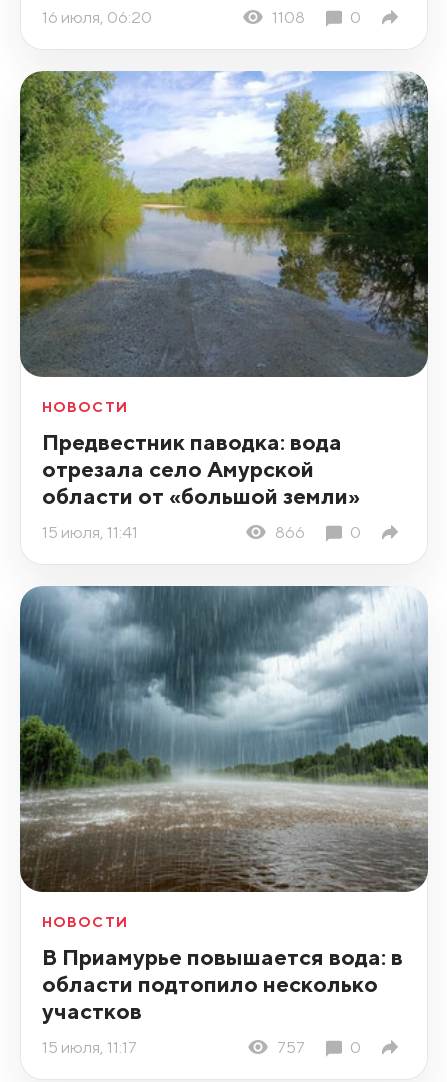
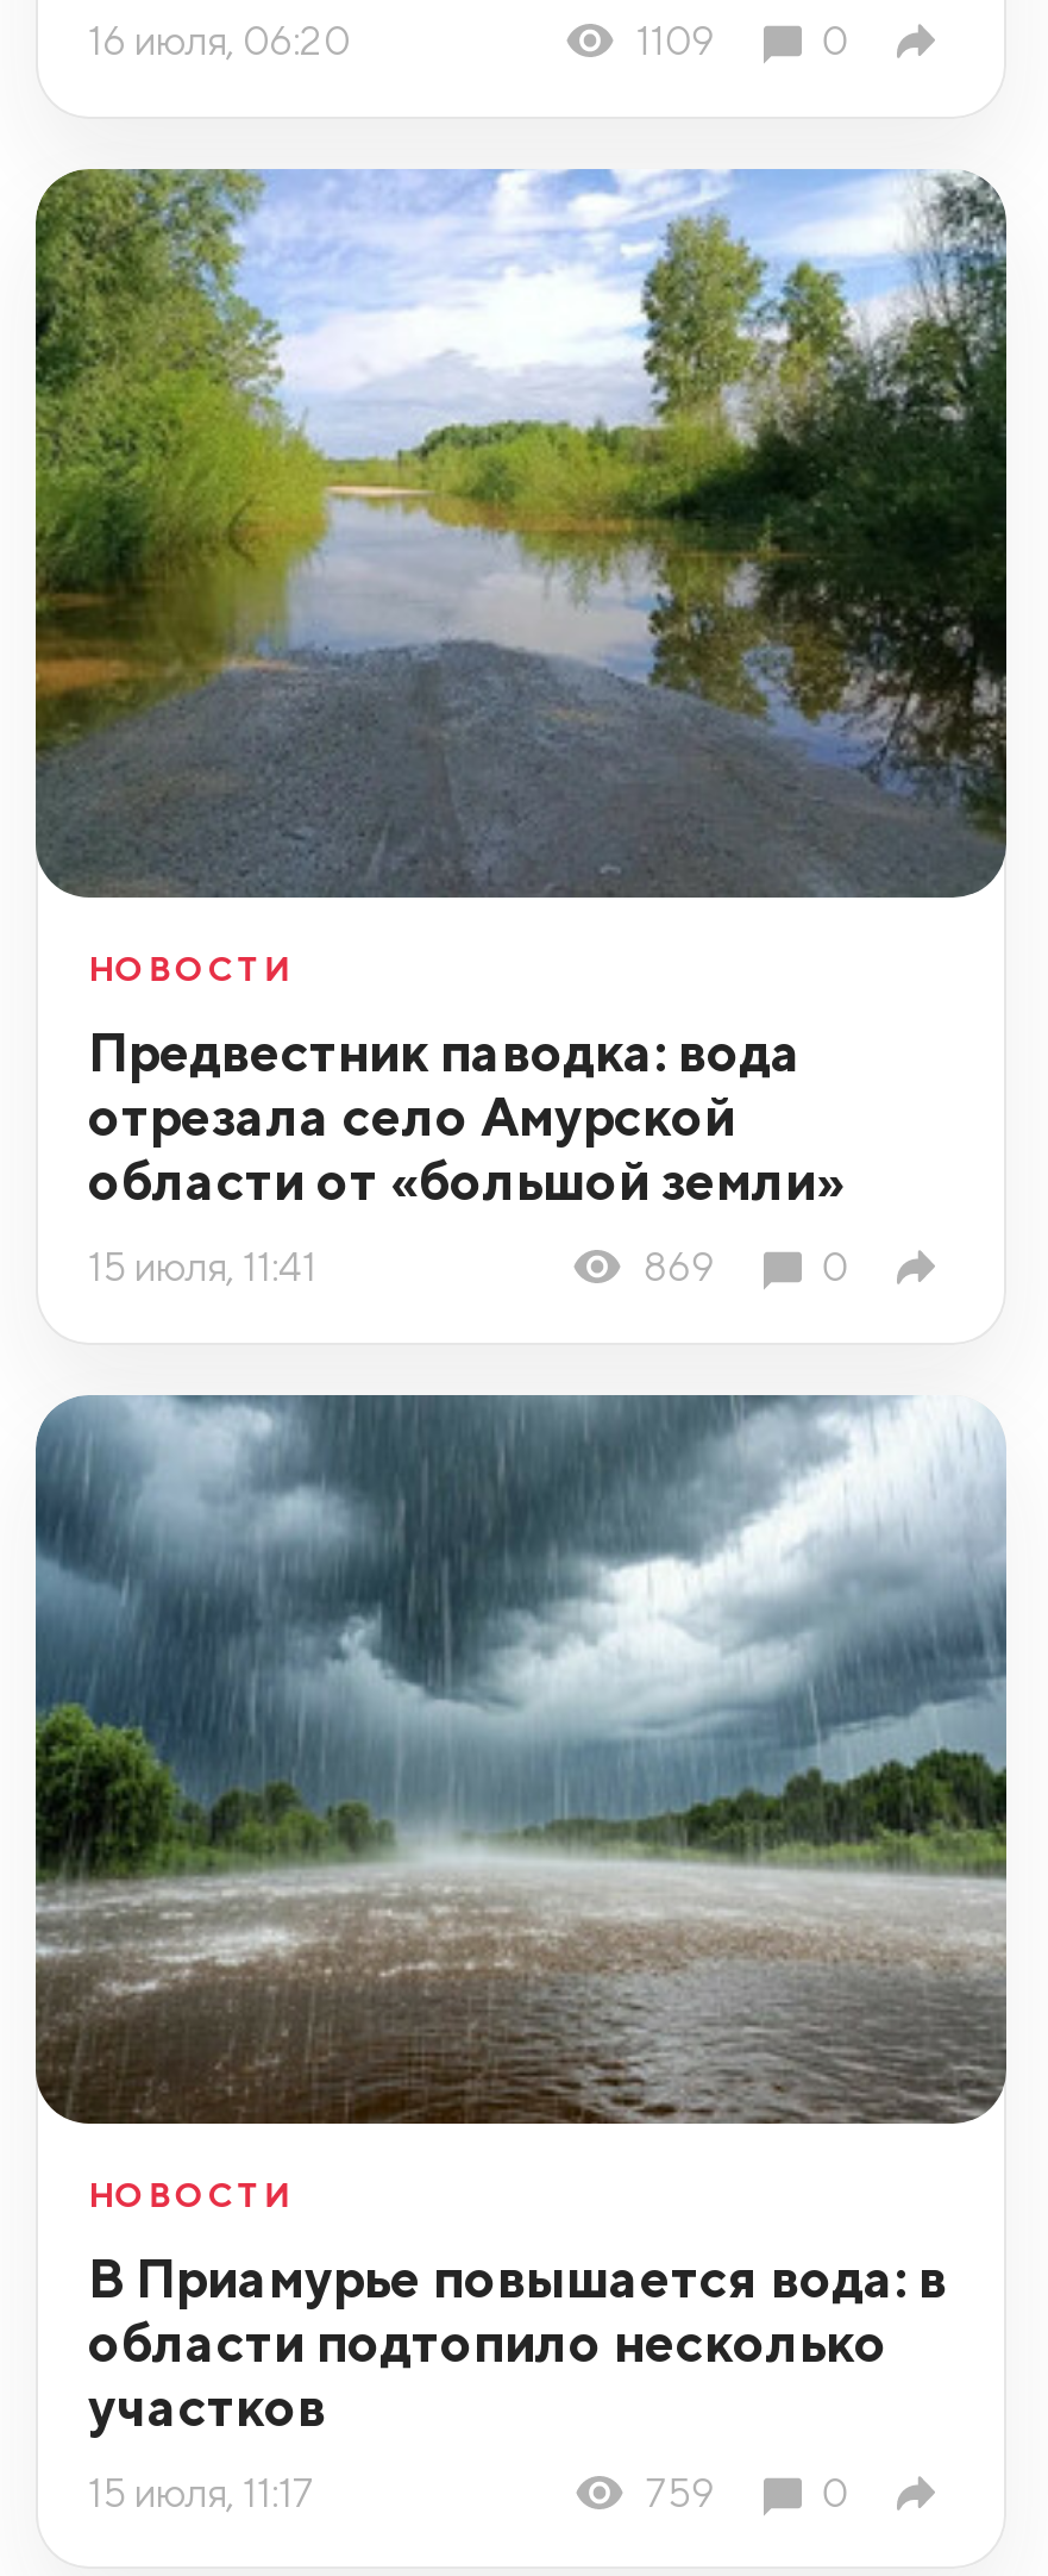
[272,7,305,27] 1108 -> [636,18,715,65] 1109
[275,522,305,542] 866 -> [643,1243,715,1291] 869
[277,1037,305,1057] 757 -> [646,2470,715,2517] 759

